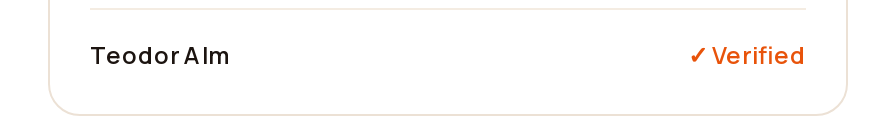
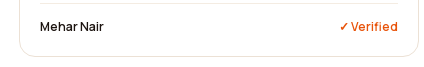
[90,38,230,72] Teodor Alm -> [40,18,104,35] Mehar Nair

